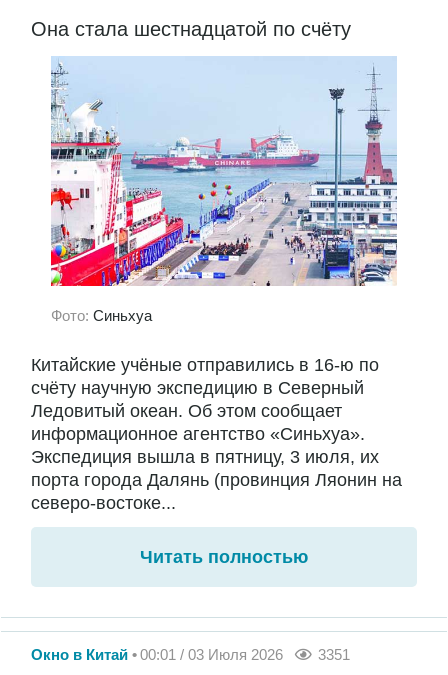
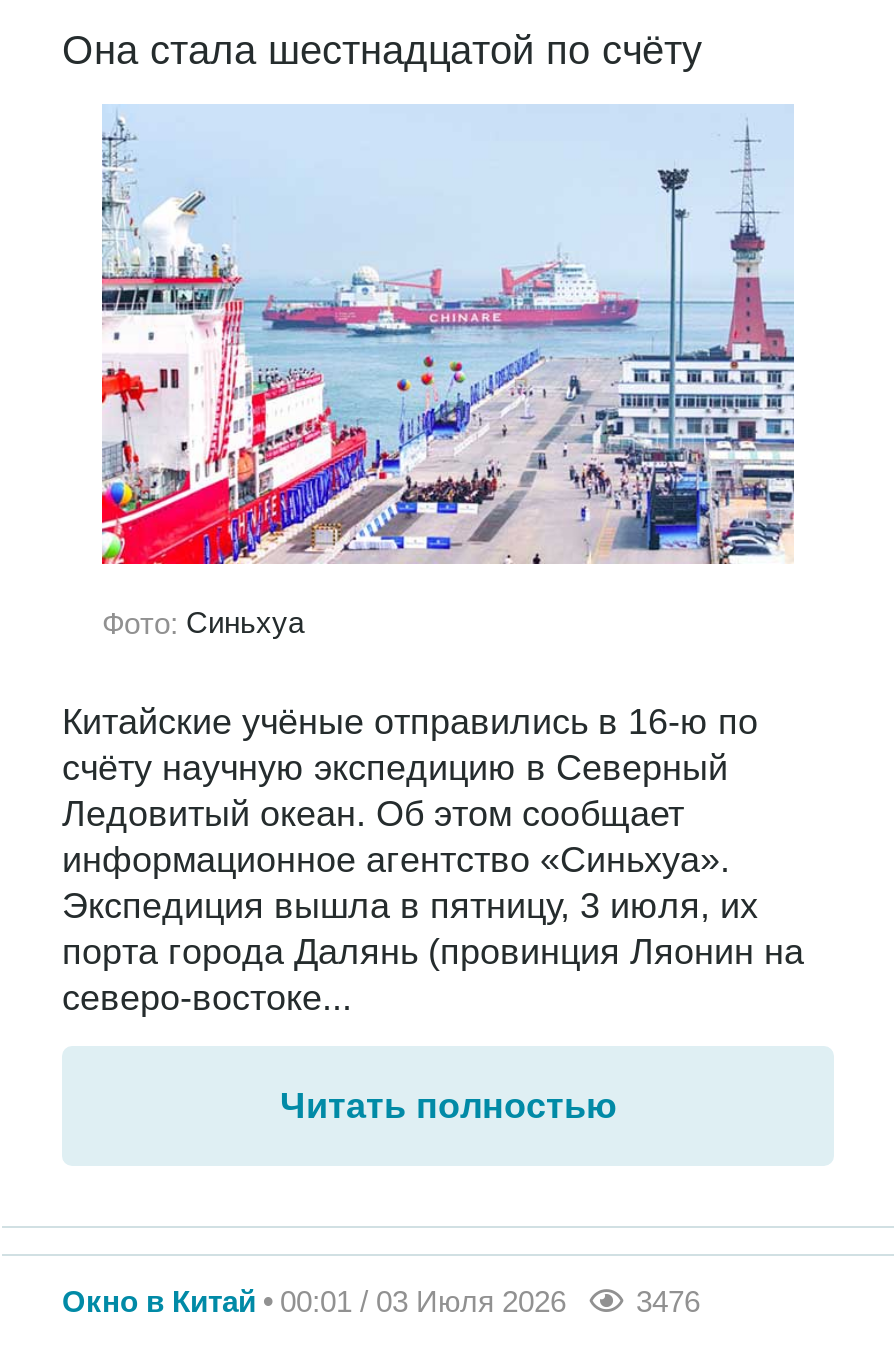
[318,646,350,663] 3351 -> [636,1284,700,1318] 3476

